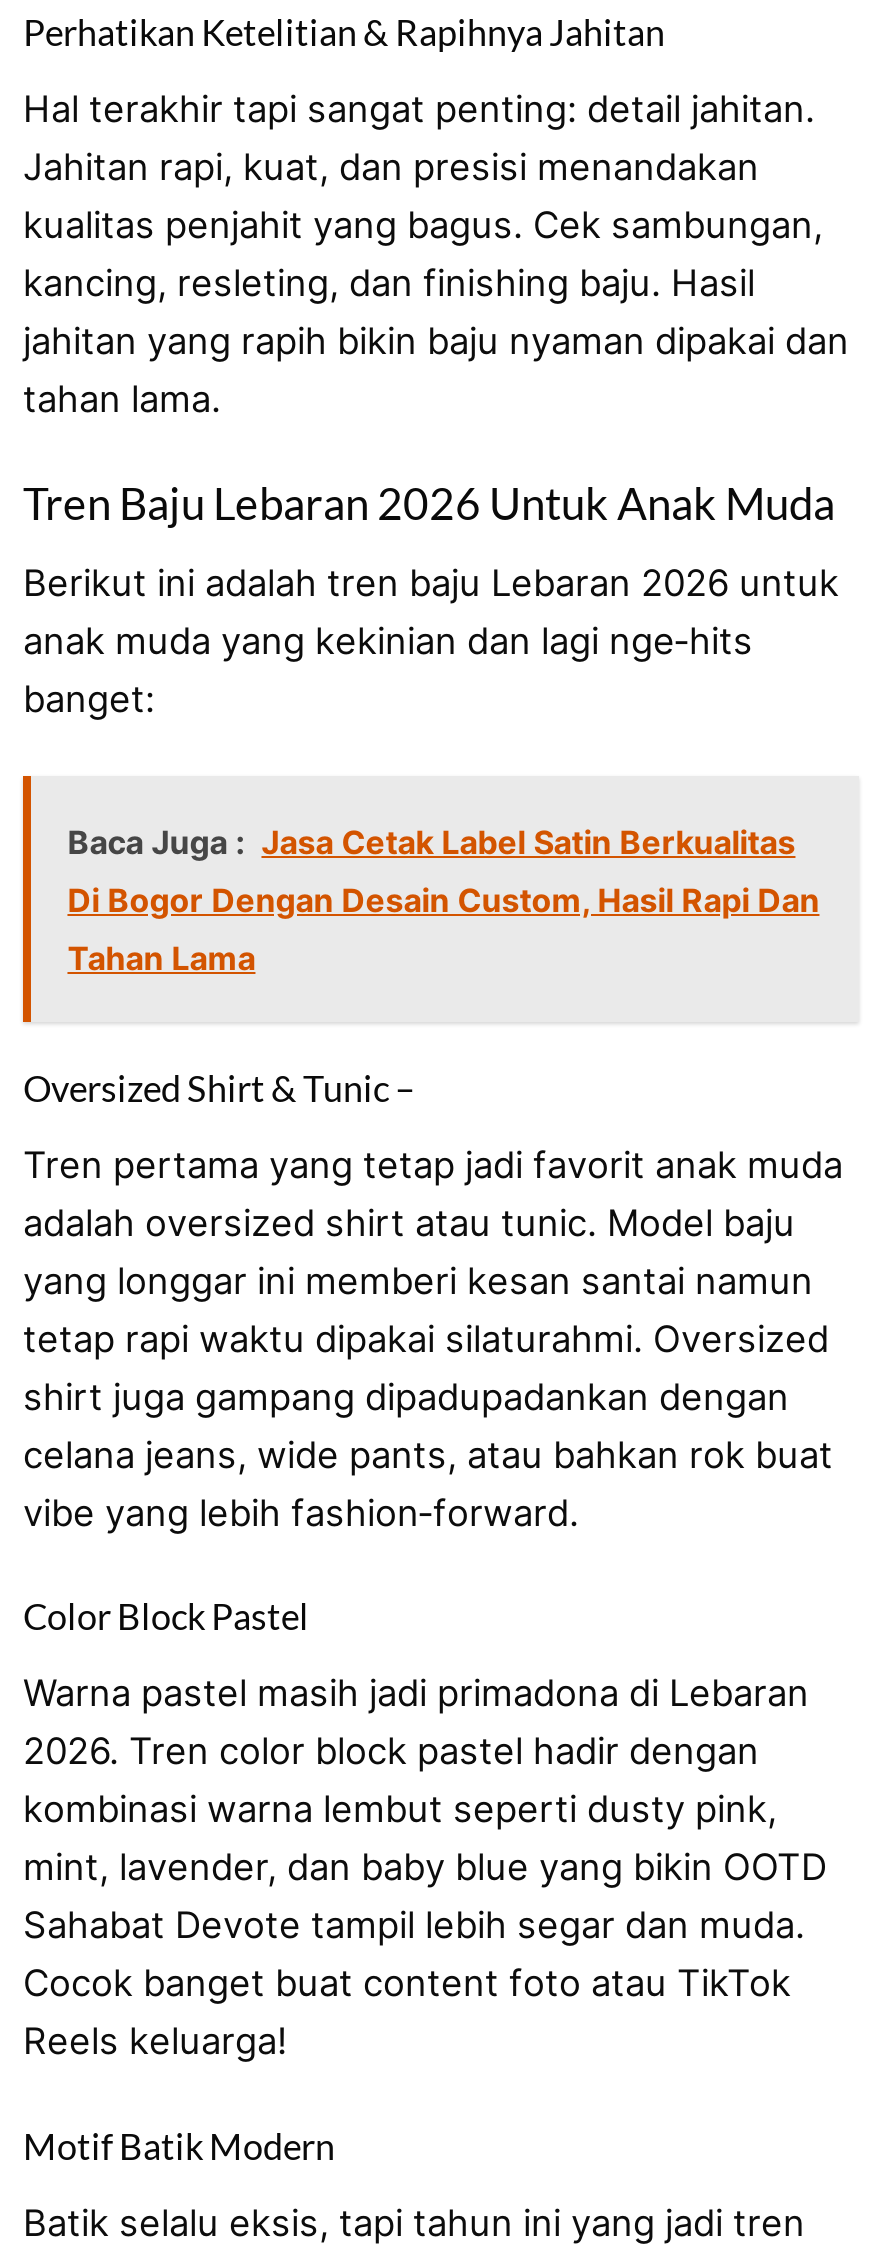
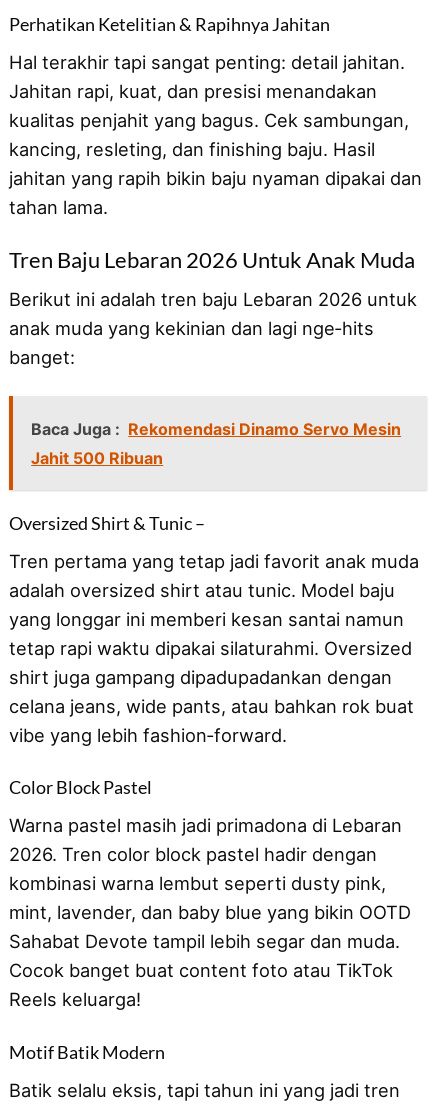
[67,822,819,978] Baca Juga : Jasa Cetak Label Satin Berkualitas | Di Bogor Dengan Desain Custom, Hasil Rapi Dan | Tahan Lama -> [31,419,401,468] Baca Juga : Rekomendasi Dinamo Servo Mesin | Jahit 500 Ribuan

